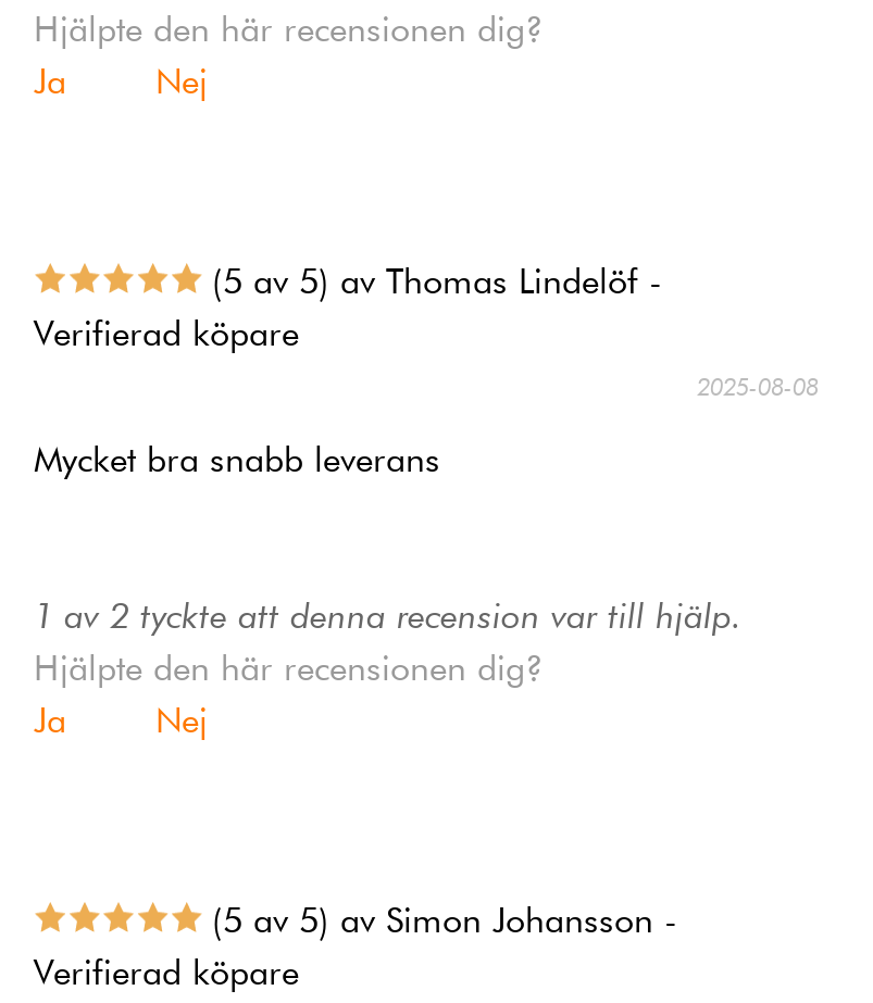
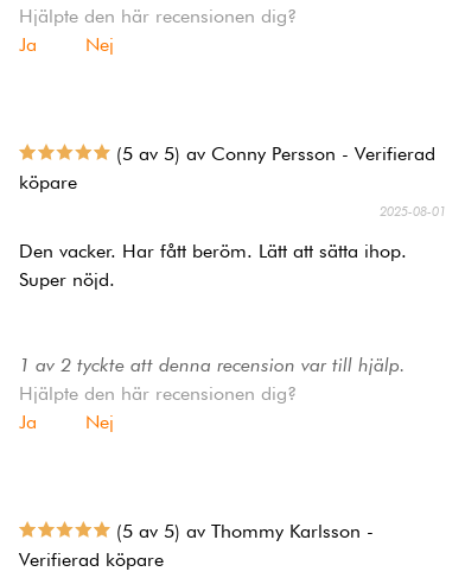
[34,261,819,402] (5 av 5) av Thomas Lindelöf - | Verifierad köpare | 2025-08-08 -> [18,142,447,219] (5 av 5) av Conny Persson - Verifierad | köpare | 2025-08-01
[34,439,440,480] Mycket bra snabb leverans -> [18,240,406,291] Den vacker. Har fått beröm. Lätt att sätta ihop. | Super nöjd.
[201,900,677,941] (5 av 5) av Simon Johansson - -> [110,520,373,542] (5 av 5) av Thommy Karlsson -

